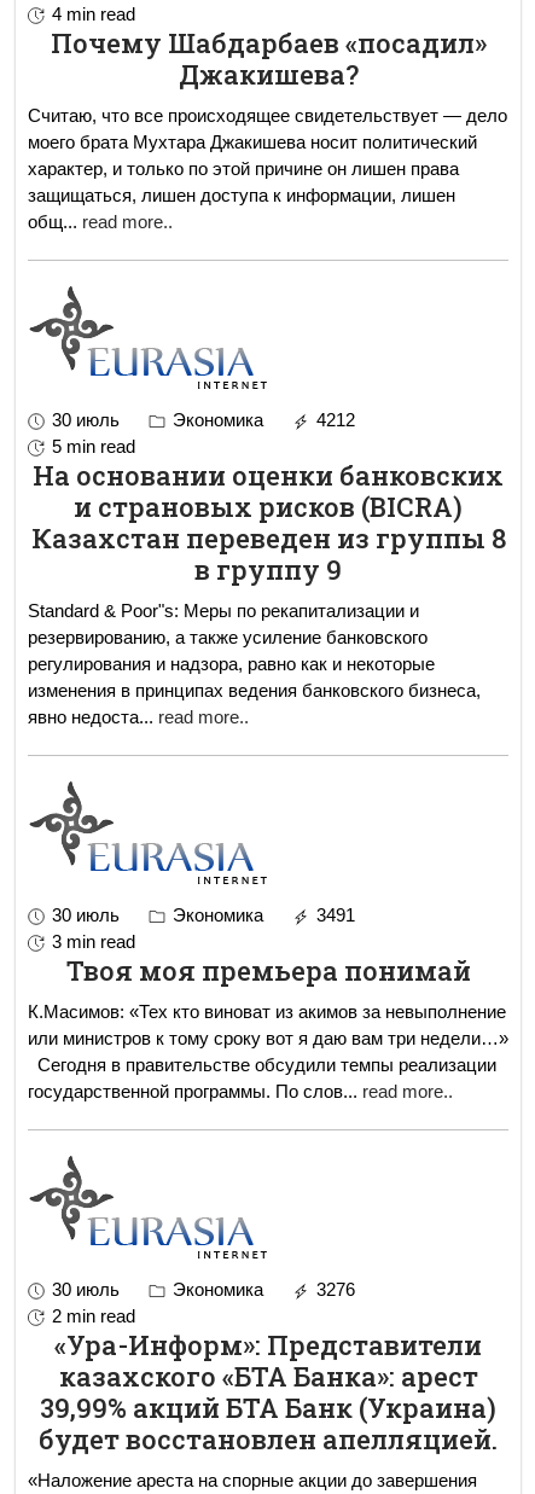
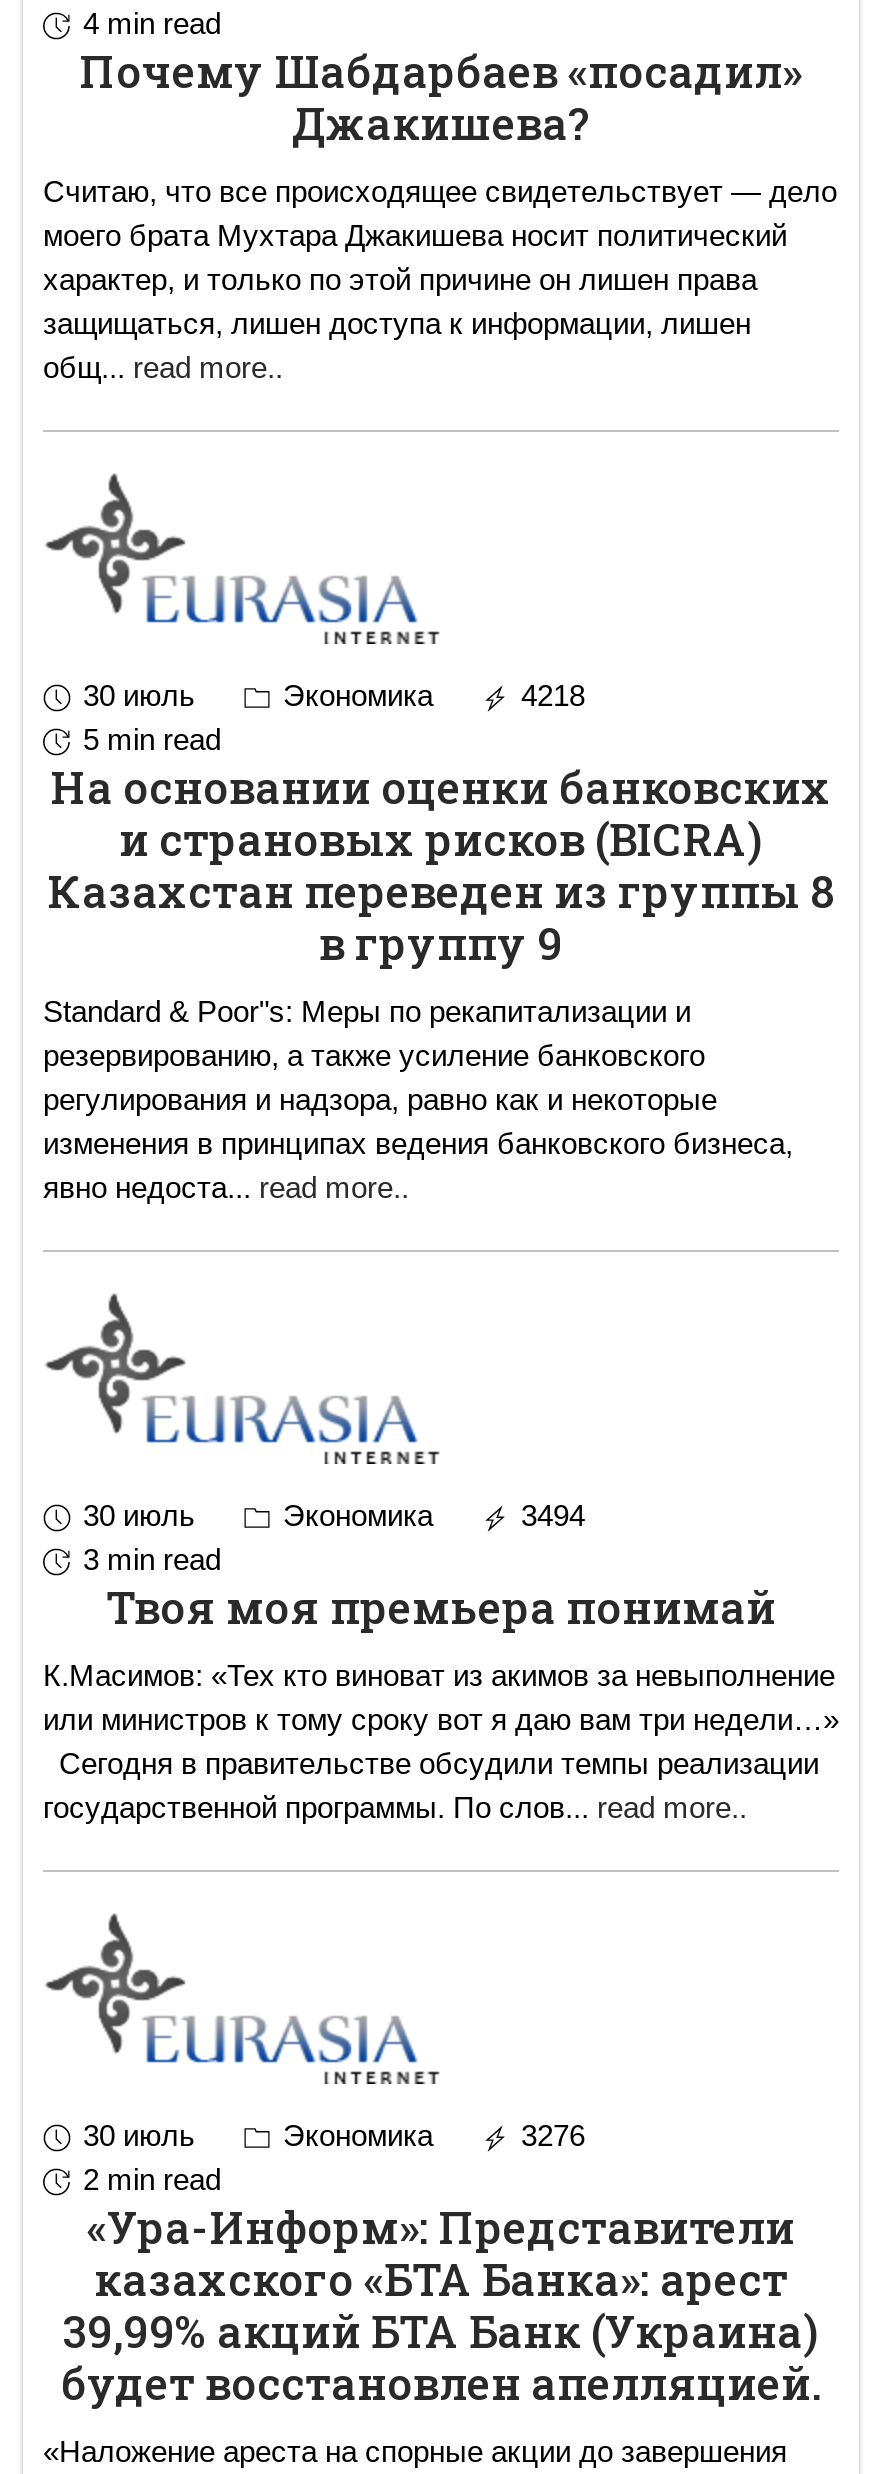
[312,409,355,430] 4212 -> [513,678,585,712] 4218
[312,905,355,925] 3491 -> [513,1498,585,1532] 3494

